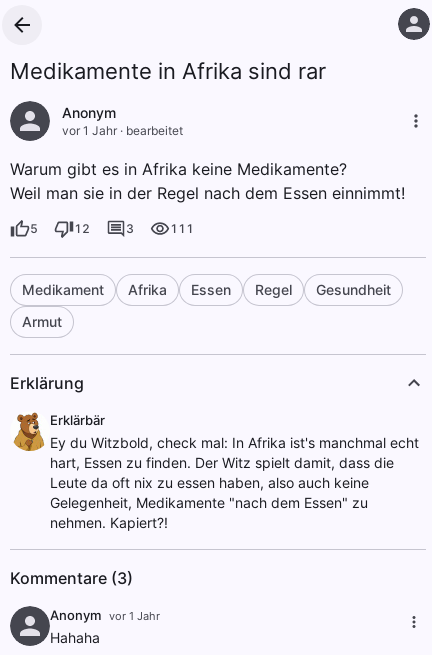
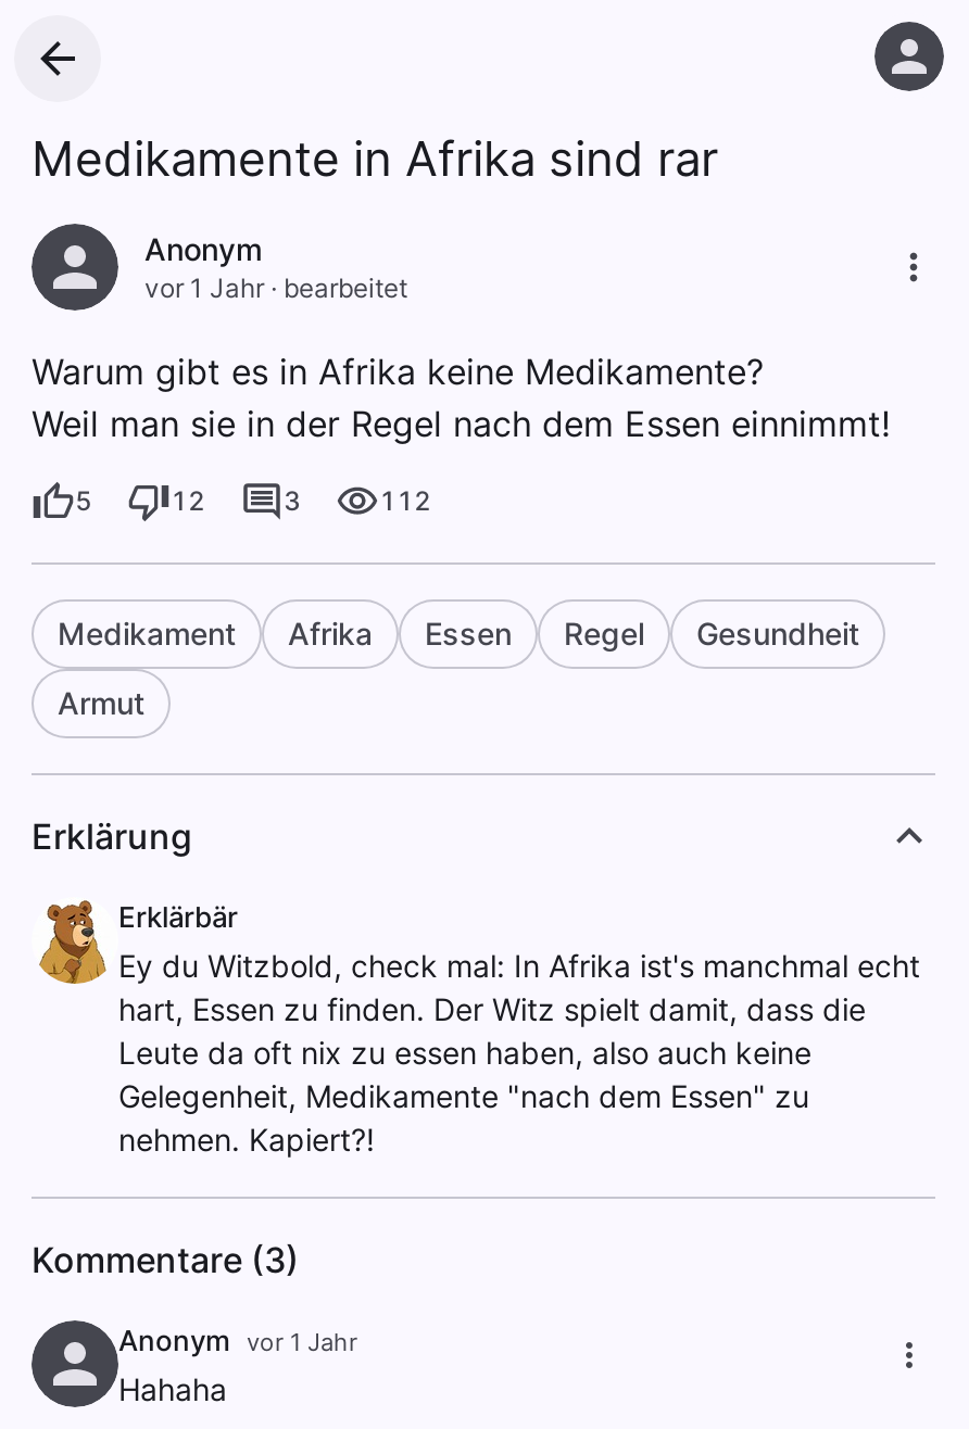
[170,221,194,236] 111 -> [379,484,431,517] 112

